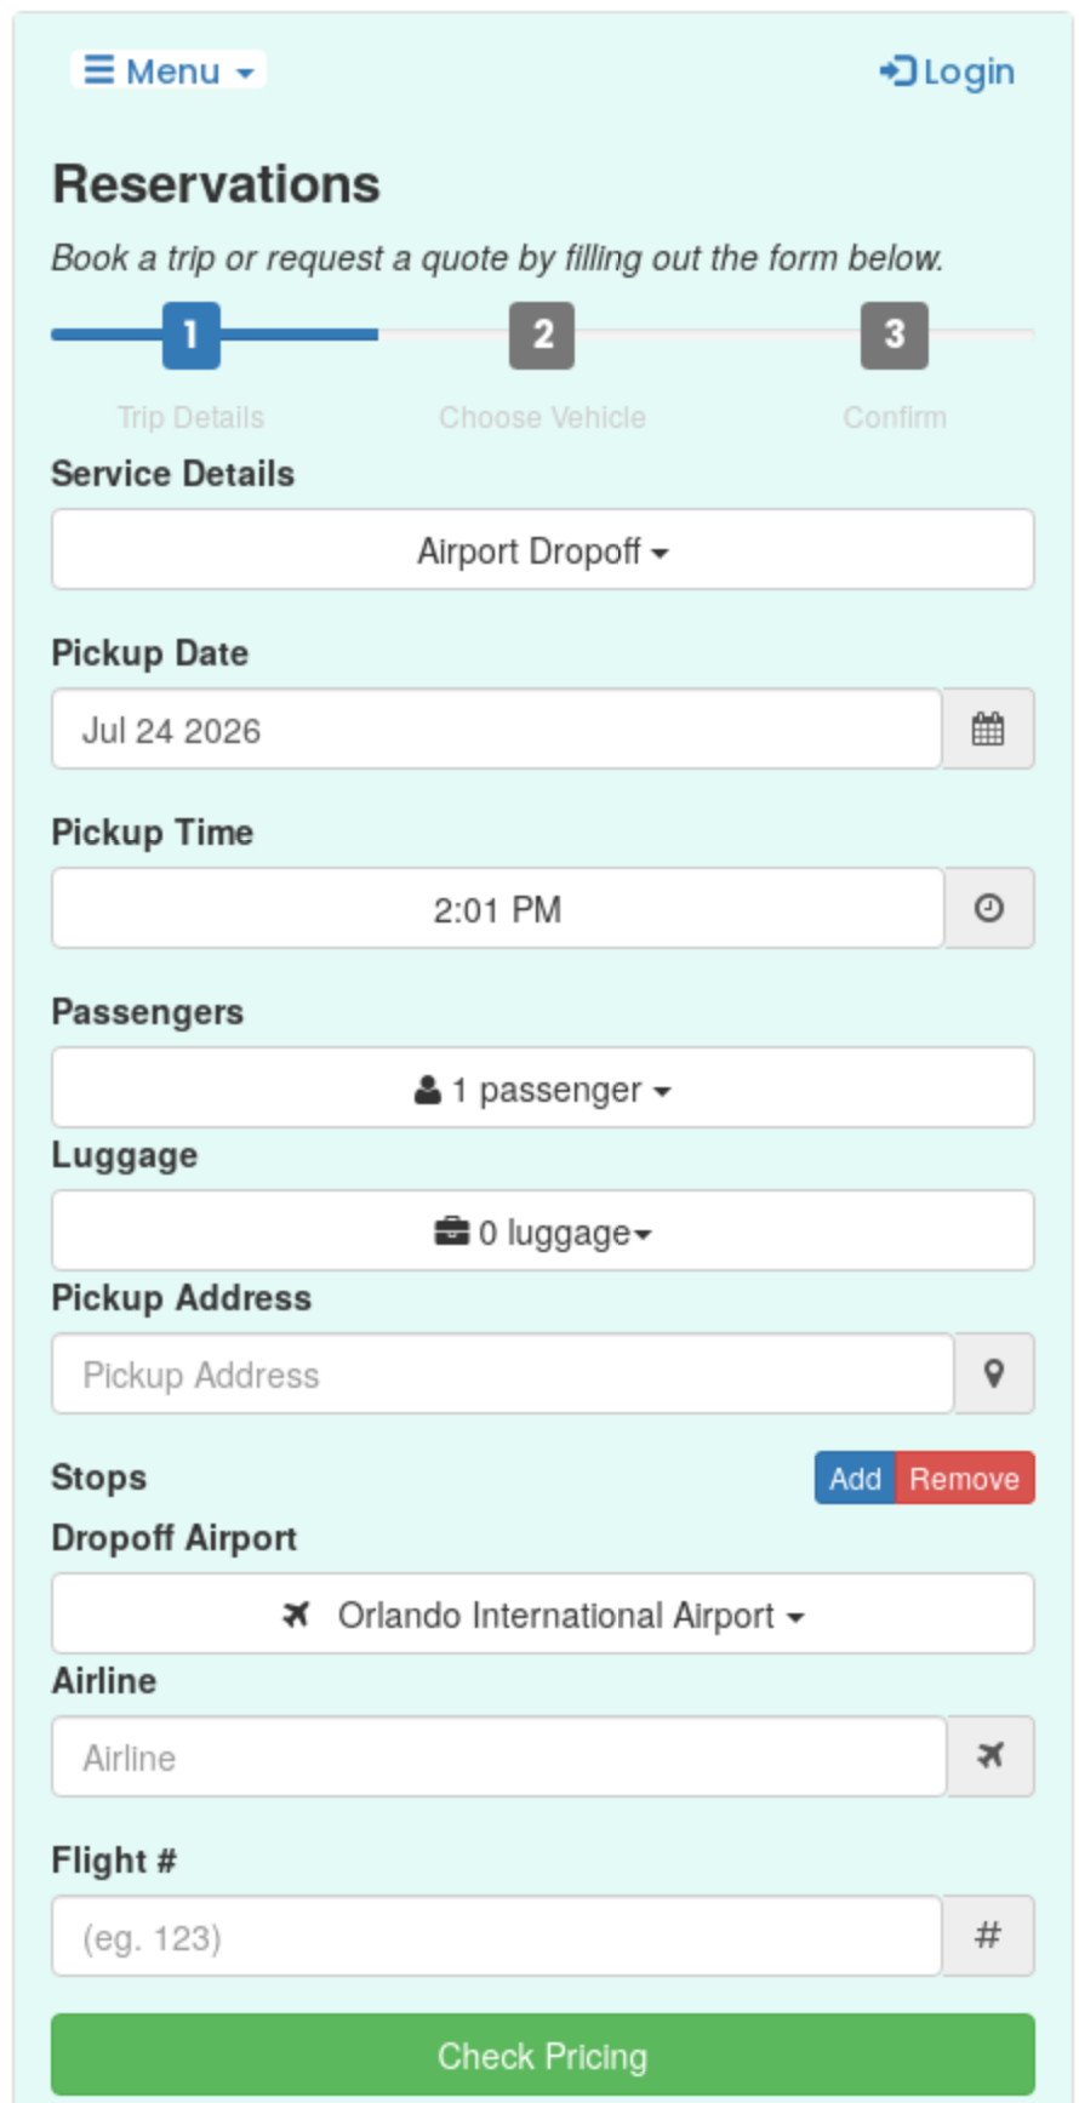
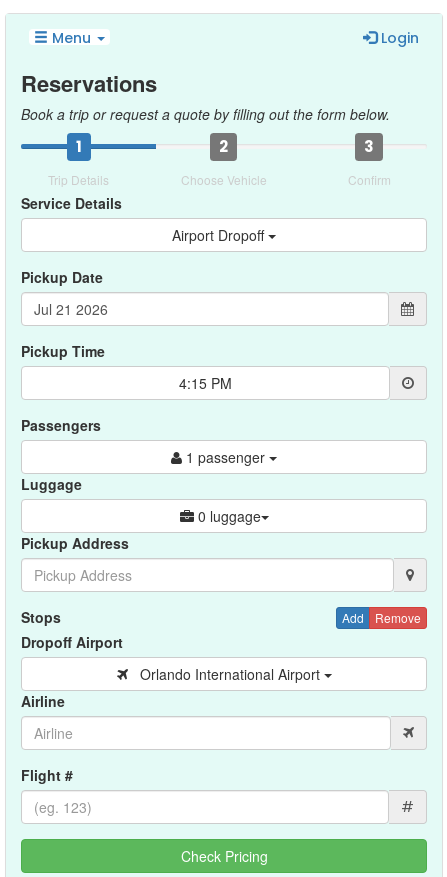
[434,883,563,932] 2:01 PM -> [179,373,232,393] 4:15 PM

